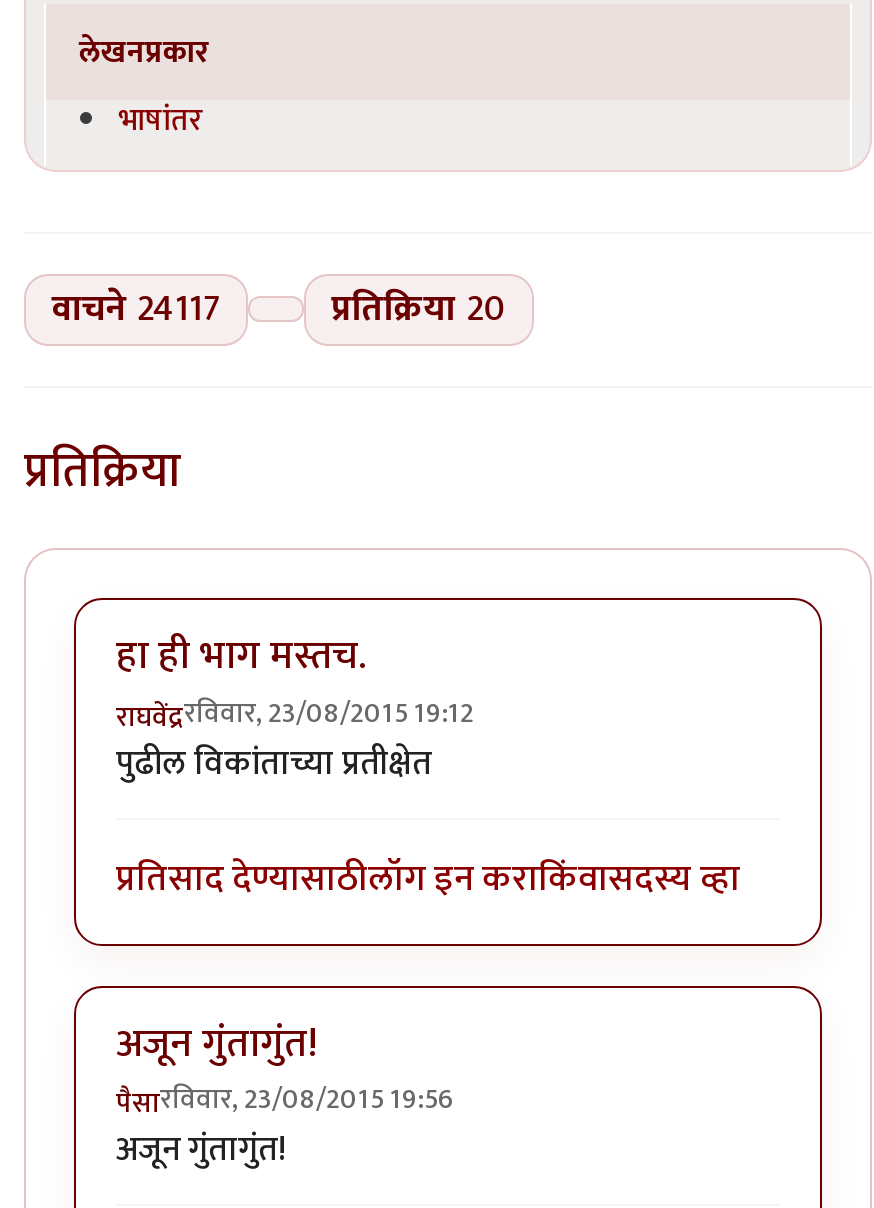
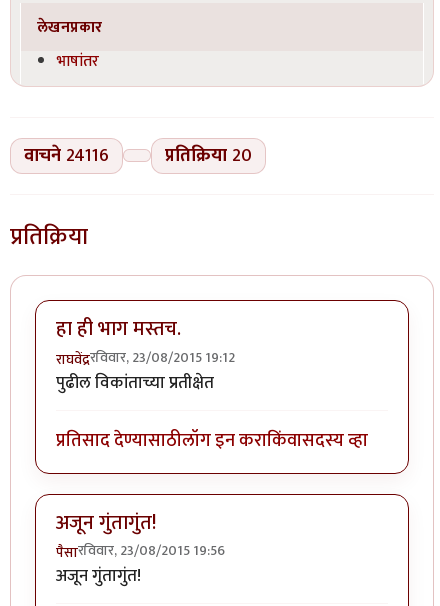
[52,279,506,341] वाचने 24117 प्रतिक्रिया 20 -> [24,140,252,171] वाचने 24116 प्रतिक्रिया 20

